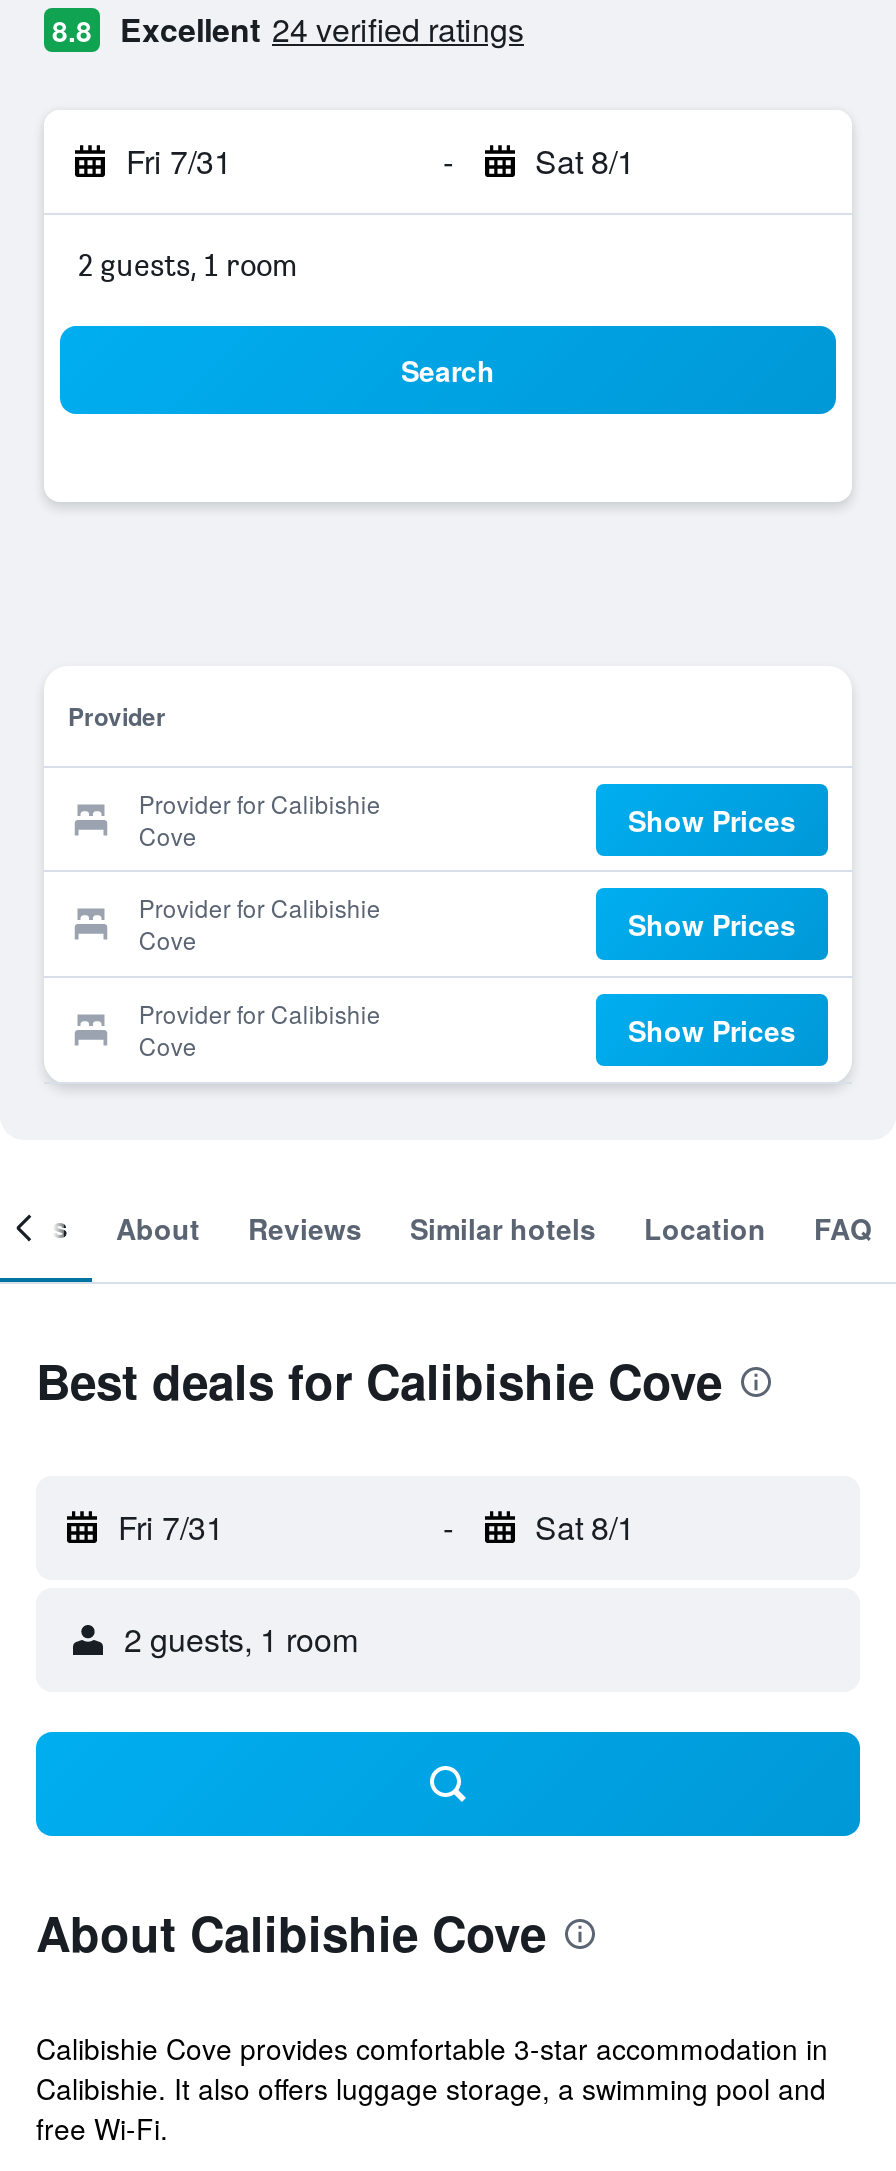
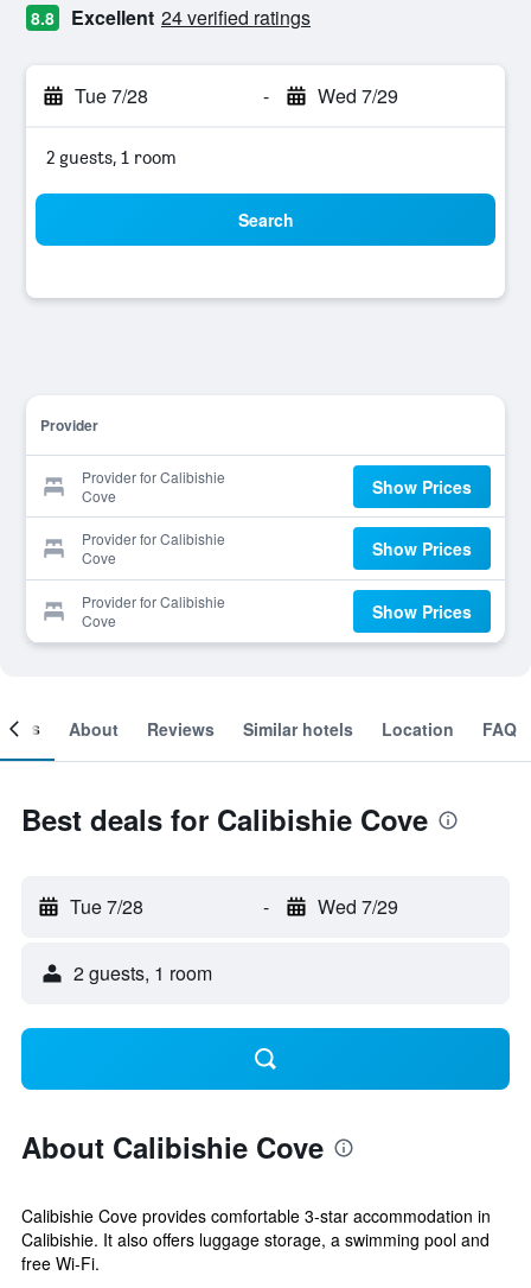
[126,138,232,184] Fri 7/31 -> [75,82,148,109] Tue 7/28
[535,138,635,184] Sat 8/1 -> [317,82,398,109] Wed 7/29
[118,1504,224,1550] Fri 7/31 -> [70,893,143,920] Tue 7/28
[535,1504,635,1550] Sat 8/1 -> [317,893,398,920] Wed 7/29

